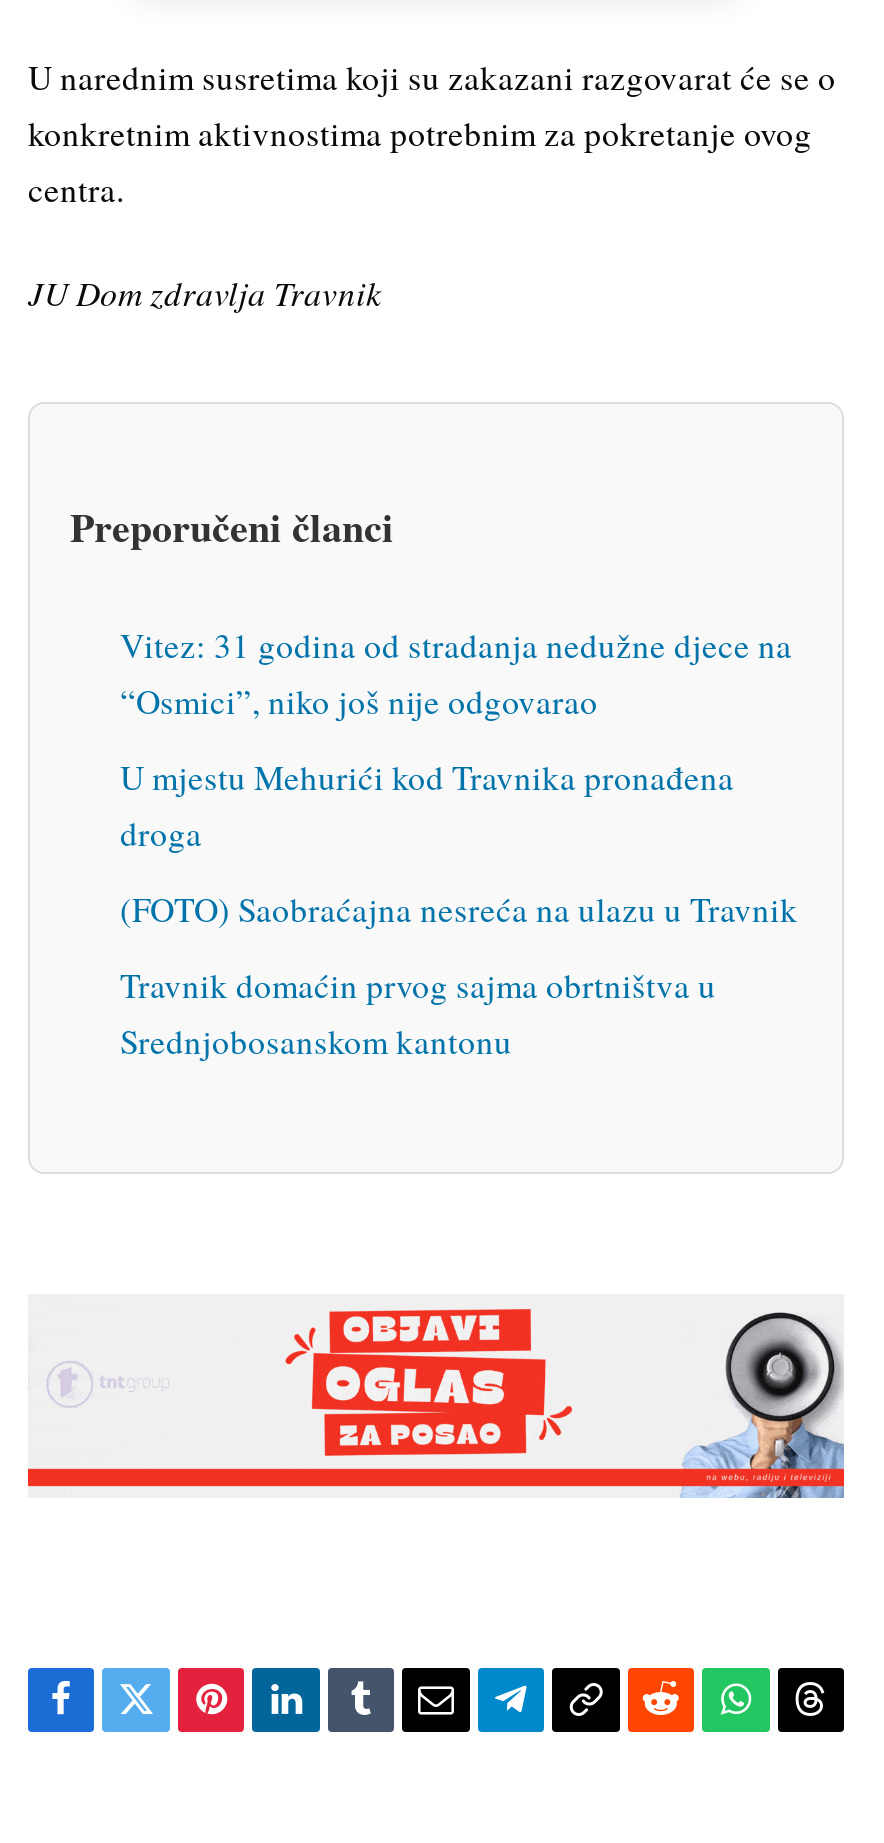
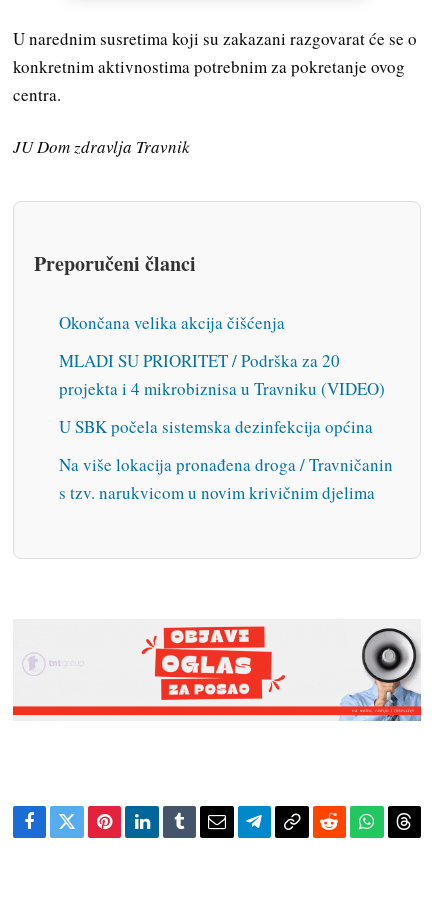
[120,623,792,725] Vitez: 31 godina od stradanja nedužne djece na | “Osmici”, niko još nije odgovarao -> [59,311,285,334] Okončana velika akcija čišćenja
[120,755,734,857] U mjestu Mehurići kod Travnika pronađena | droga -> [59,349,385,400] MLADI SU PRIORITET / Podrška za 20 | projekta i 4 mikrobiznisa u Travniku (VIDEO)
[120,887,798,933] (FOTO) Saobraćajna nesreća na ulazu u Travnik -> [59,415,373,438] U SBK počela sistemska dezinfekcija općina
[120,963,716,1065] Travnik domaćin prvog sajma obrtništva u | Srednjobosanskom kantonu -> [59,453,393,504] Na više lokacija pronađena droga / Travničanin | s tzv. narukvicom u novim krivičnim djelima

